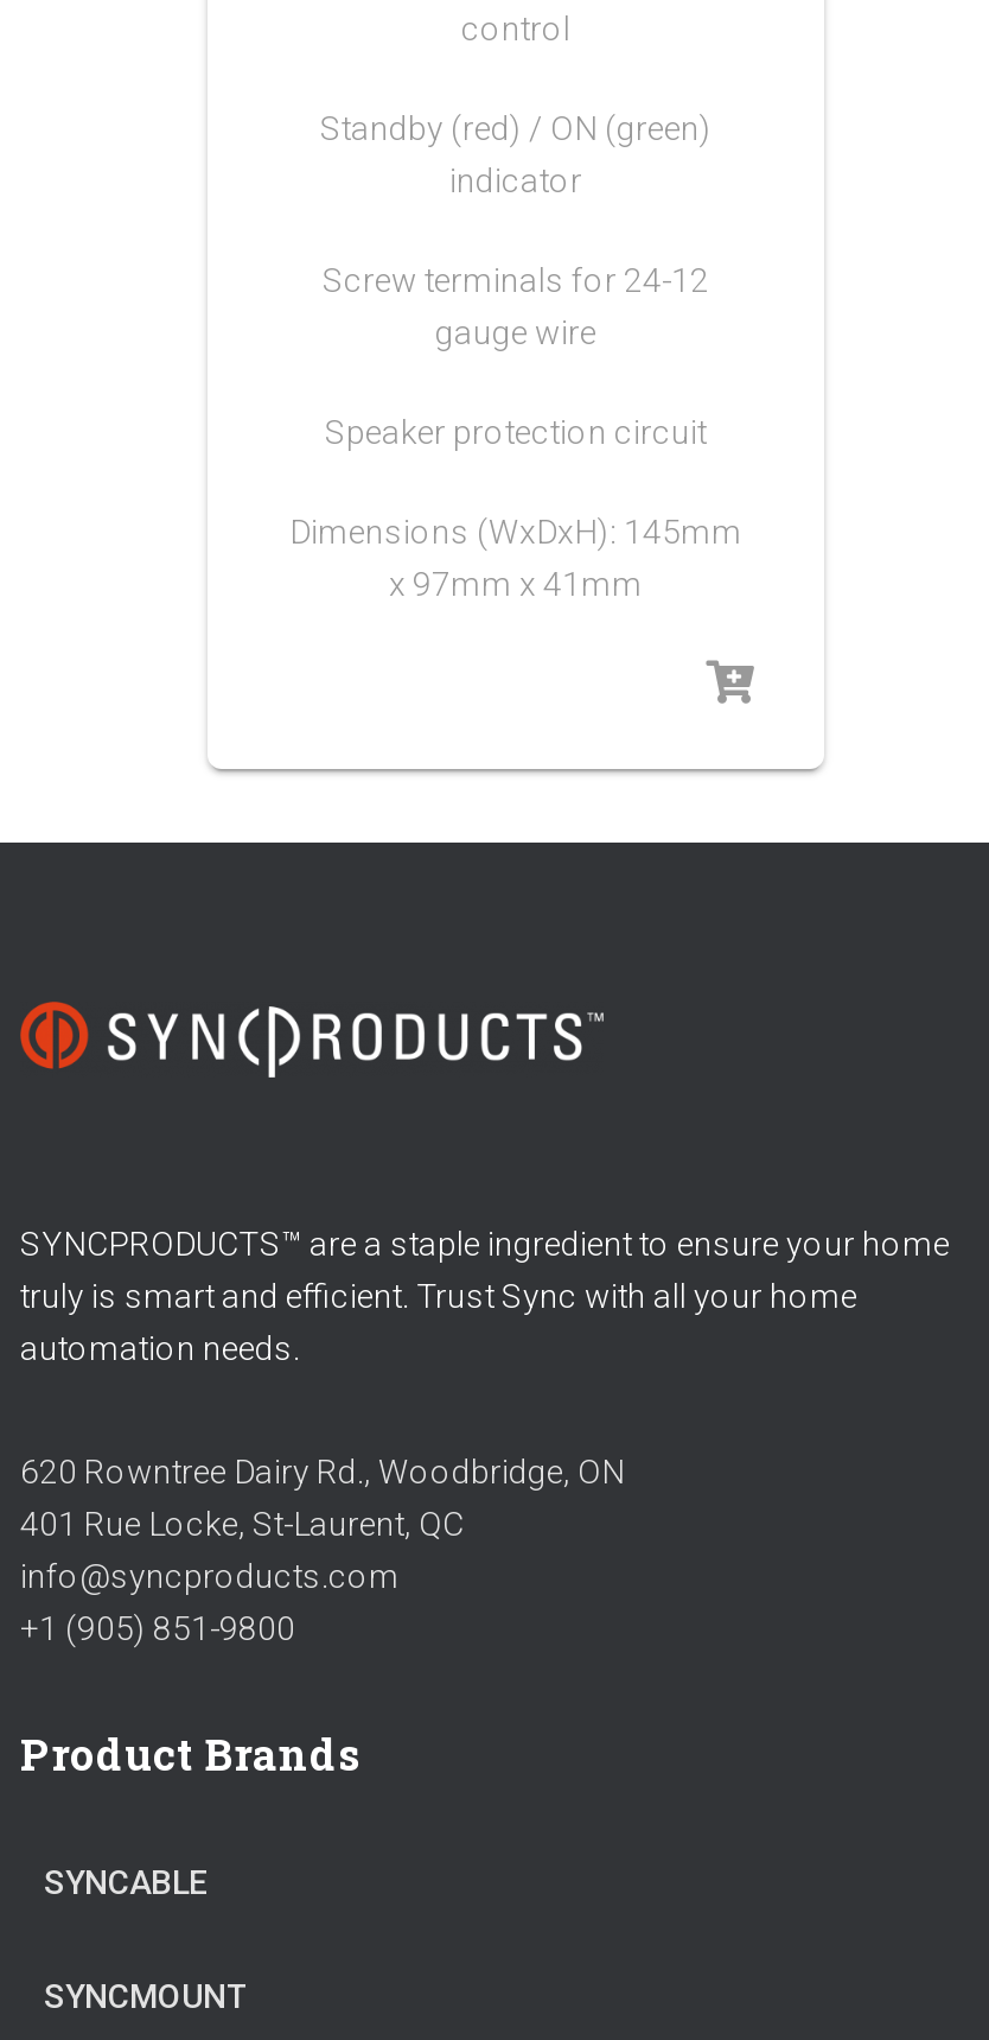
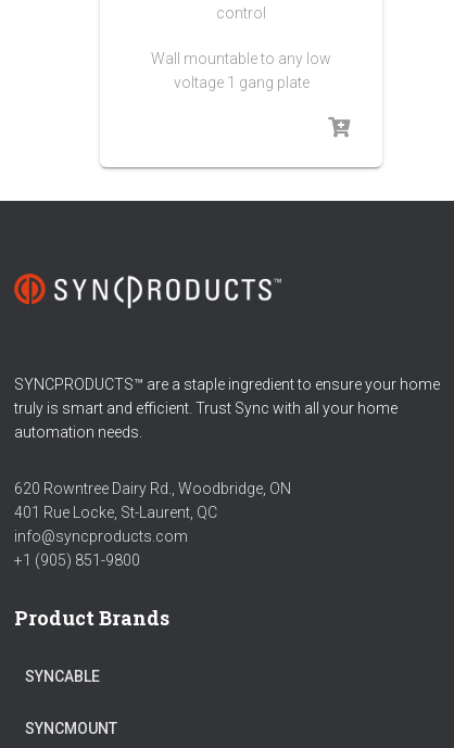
[289,108,742,602] Standby (red) / ON (green) | indicator | Screw terminals for 24-12 | gauge wire | Speaker protection circuit | Dimensions (WxDxH): 145mm | x 97mm x 41mm -> [151,49,331,91] Wall mountable to any low | voltage 1 gang plate

